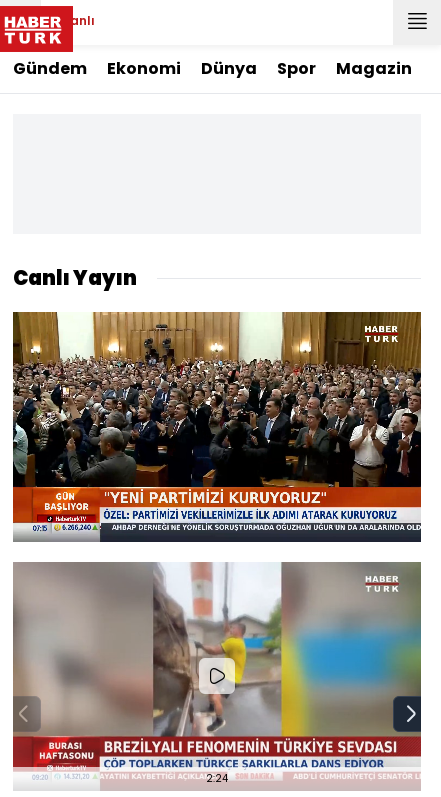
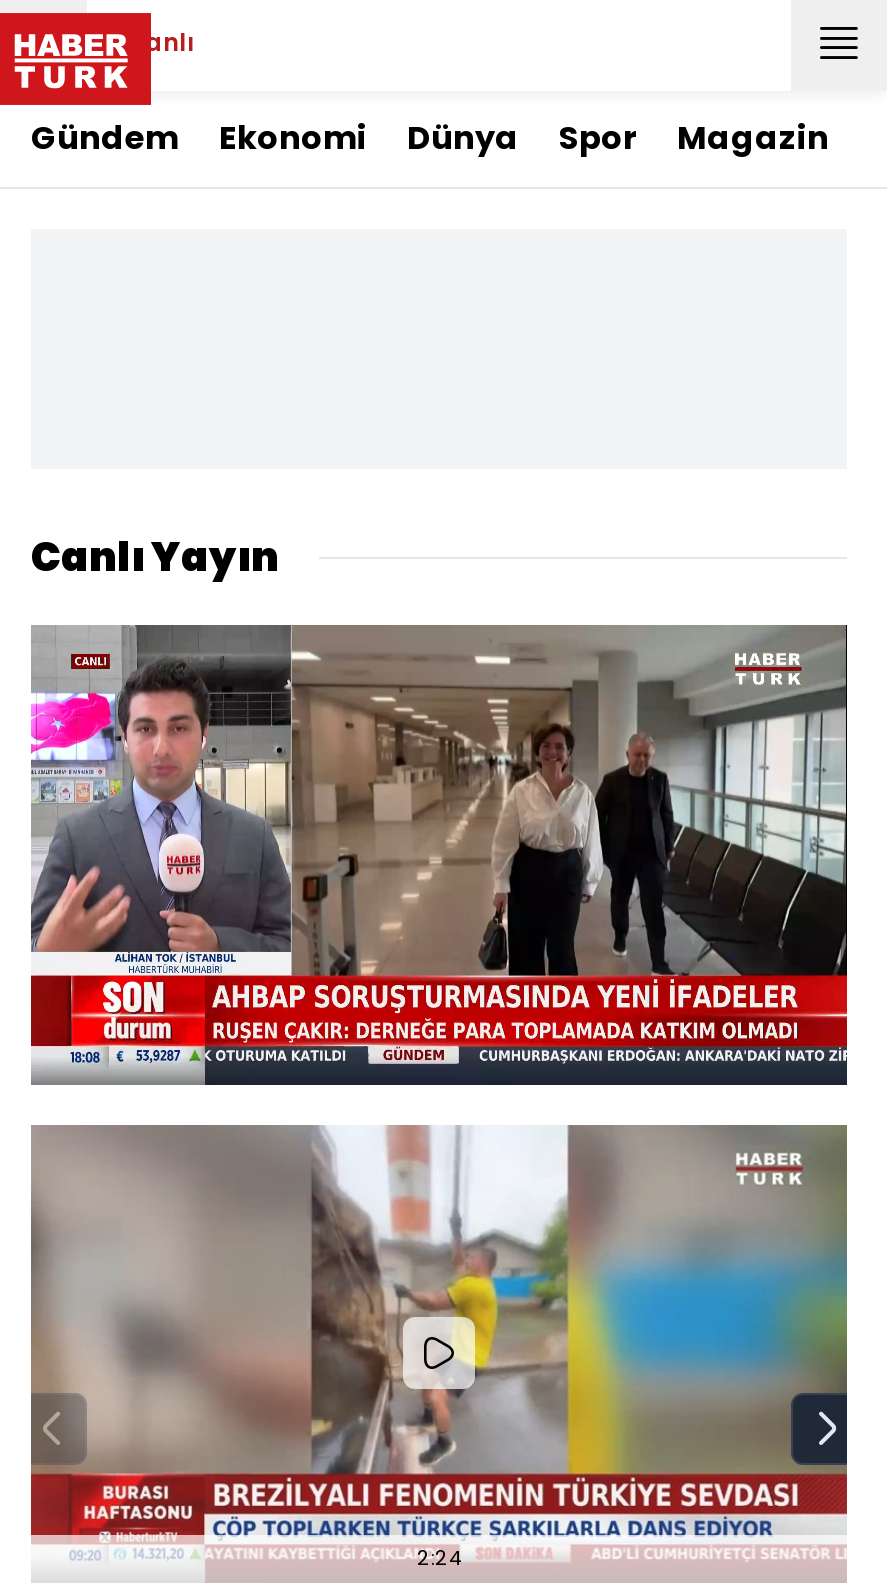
[12,311,421,531] [image] -> [29,623,849,1065] [image]

